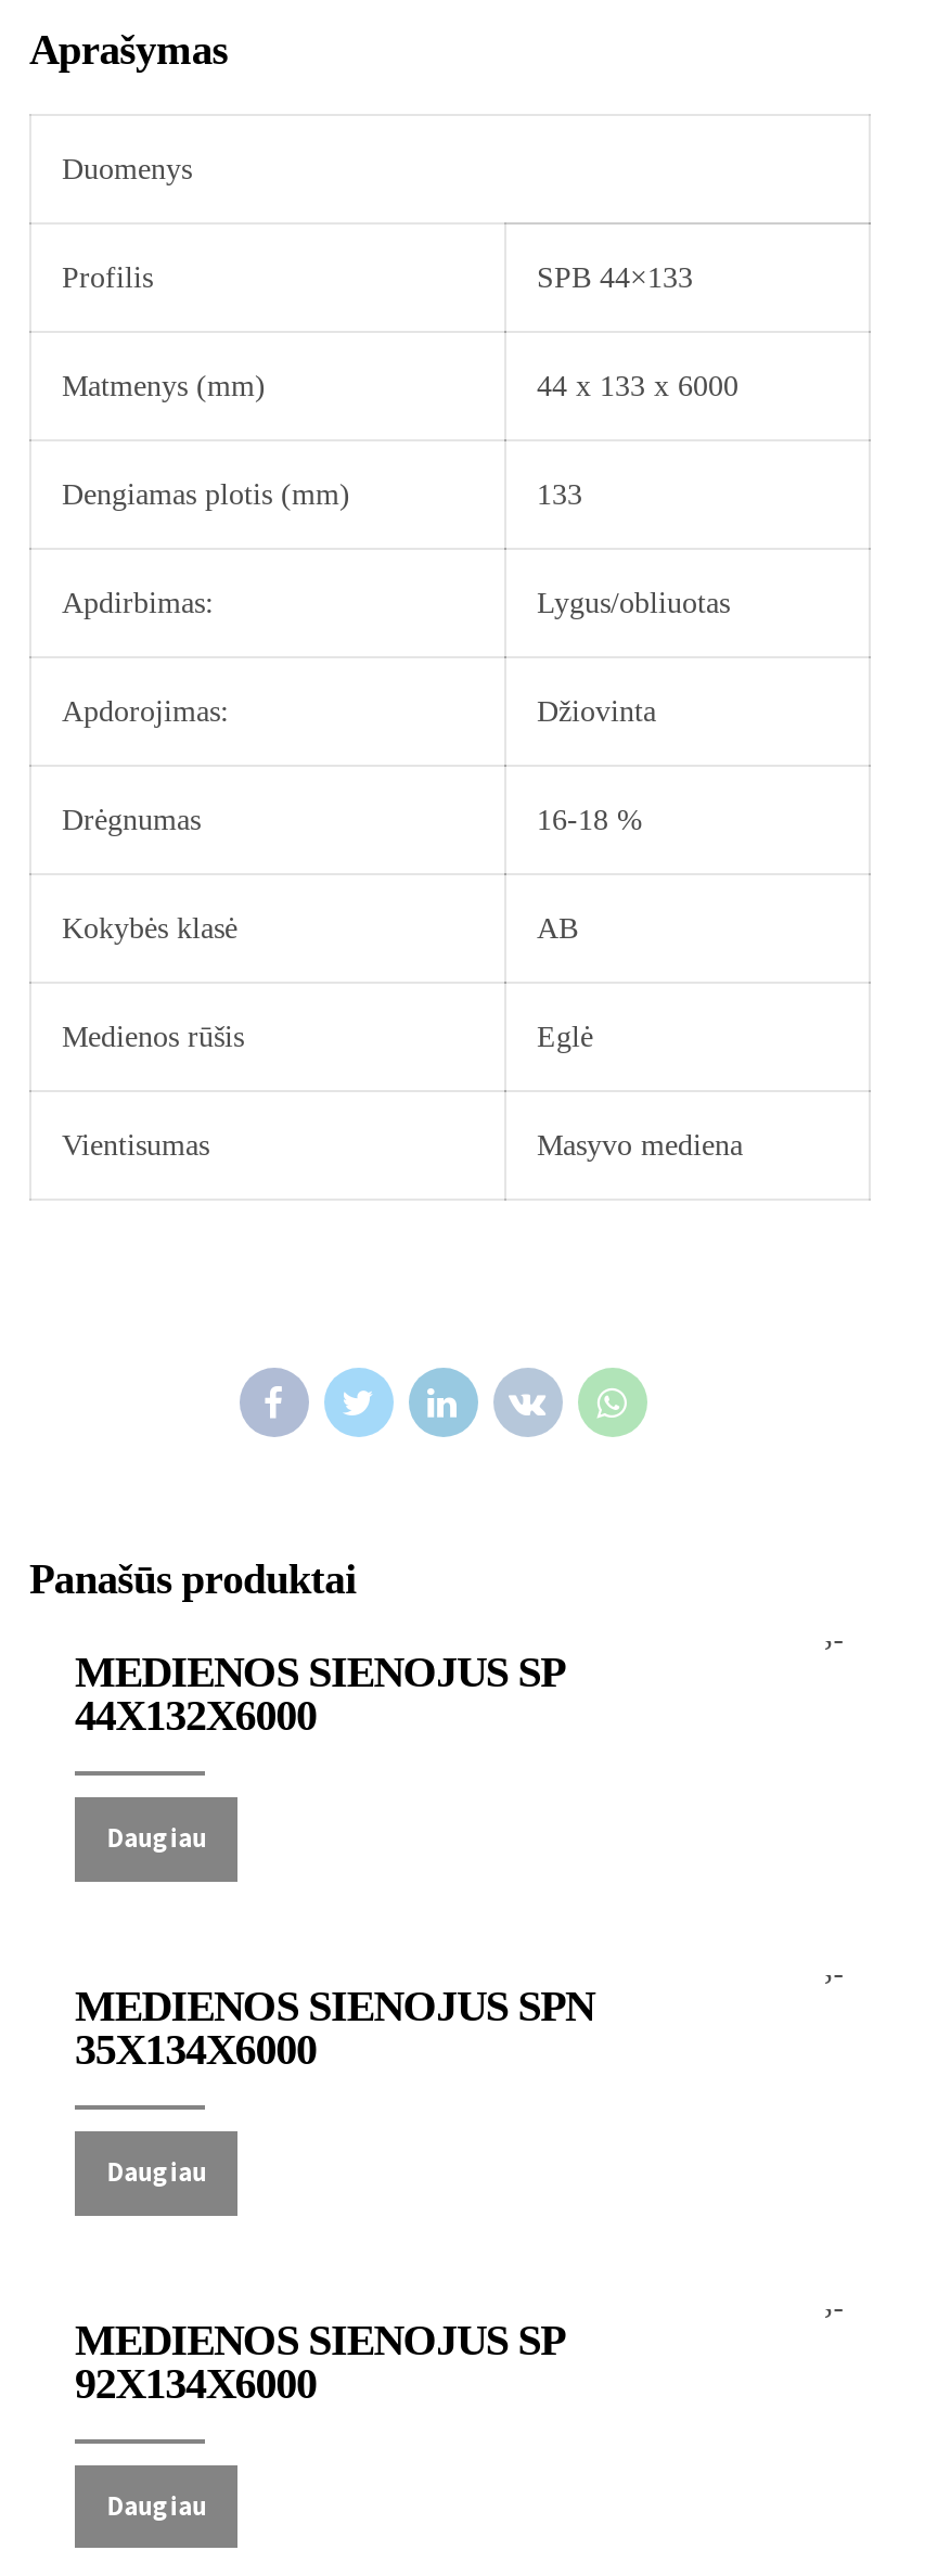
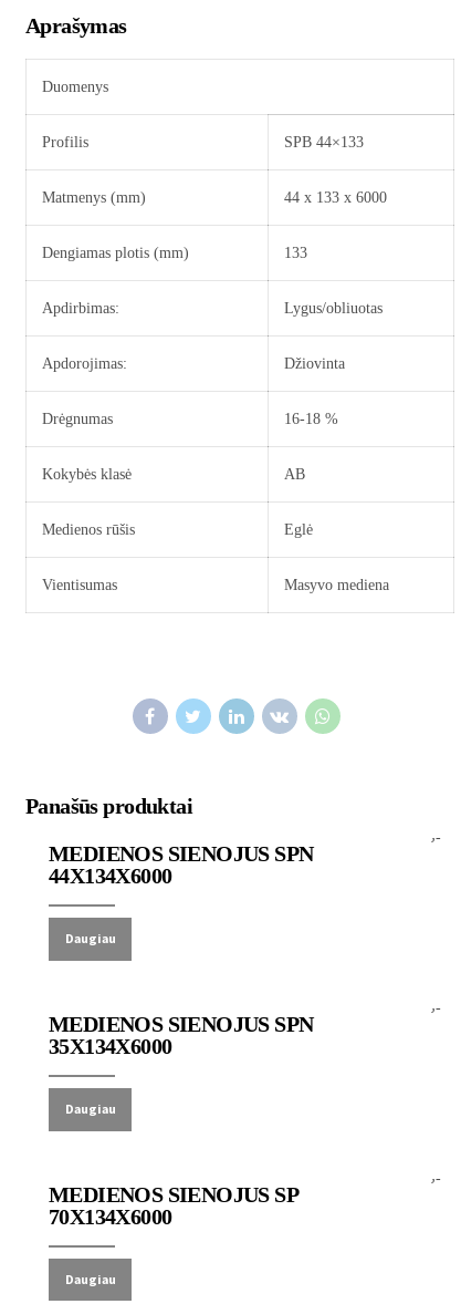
[75,1647,563,1738] MEDIENOS SIENOJUS SP | 44X132X6000 -> [49,841,313,888] MEDIENOS SIENOJUS SPN | 44X134X6000
[75,2358,316,2406] 92X134X6000 -> [49,1204,172,1228] 70X134X6000

